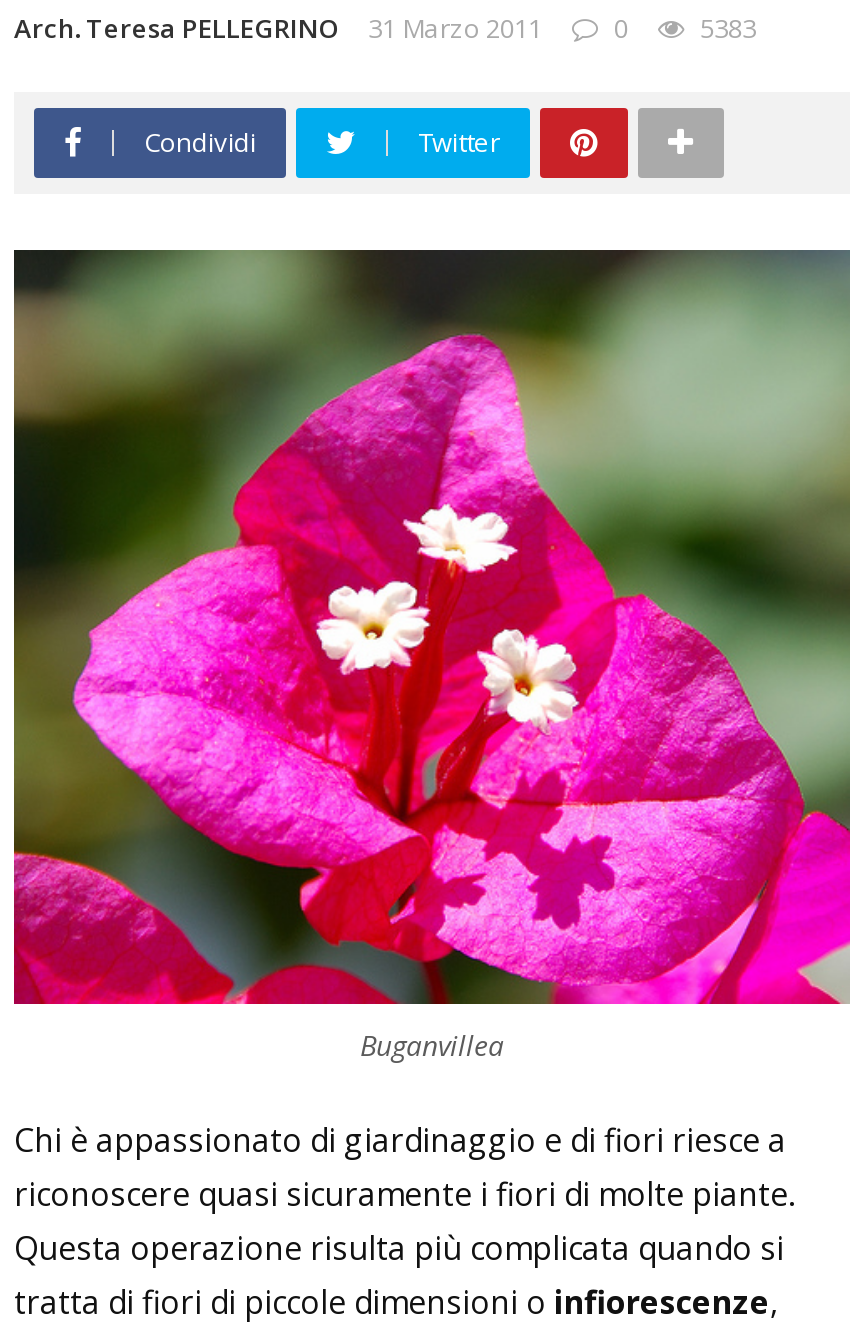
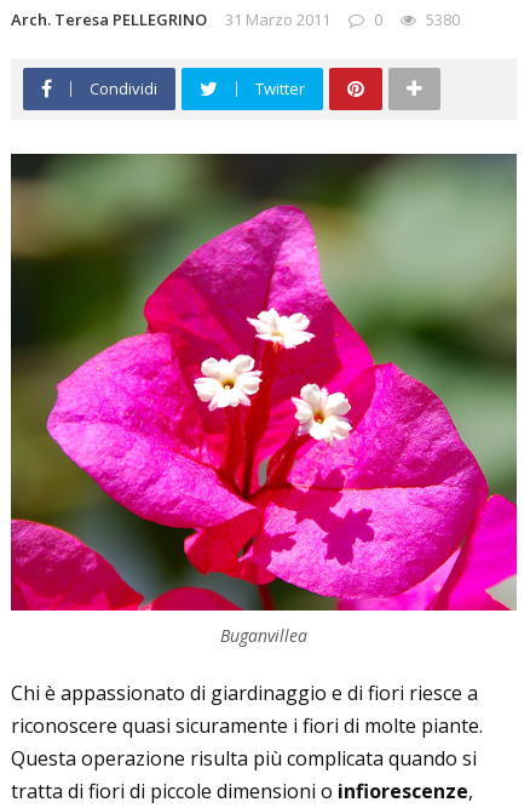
[14,10,756,46] Arch. Teresa PELLEGRINO 31 Marzo 2011 0 5383 -> [11,8,460,30] Arch. Teresa PELLEGRINO 31 Marzo 2011 0 5380

